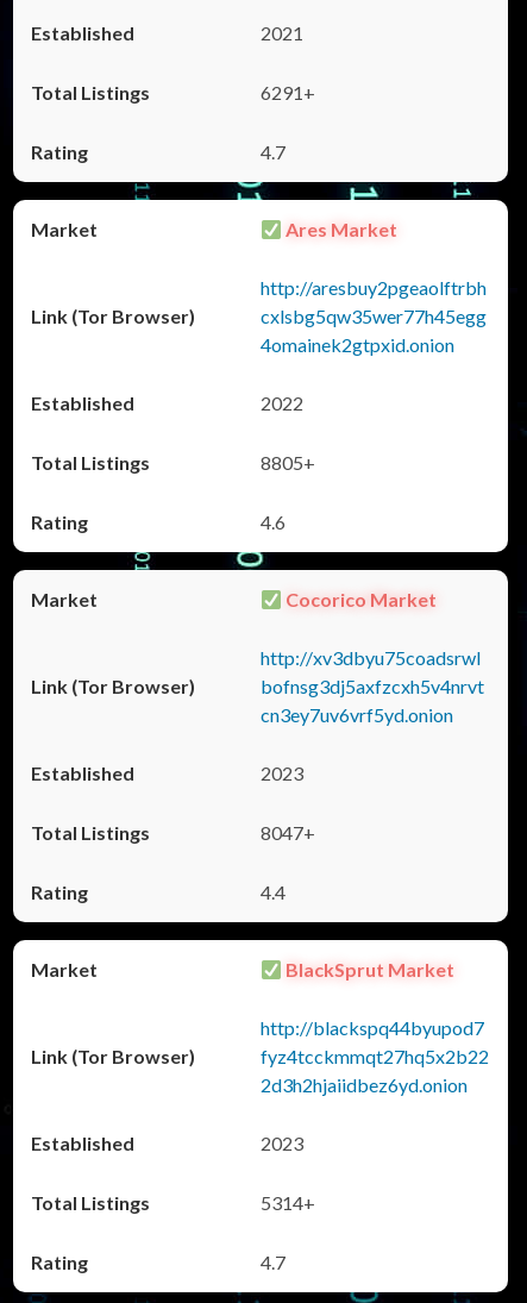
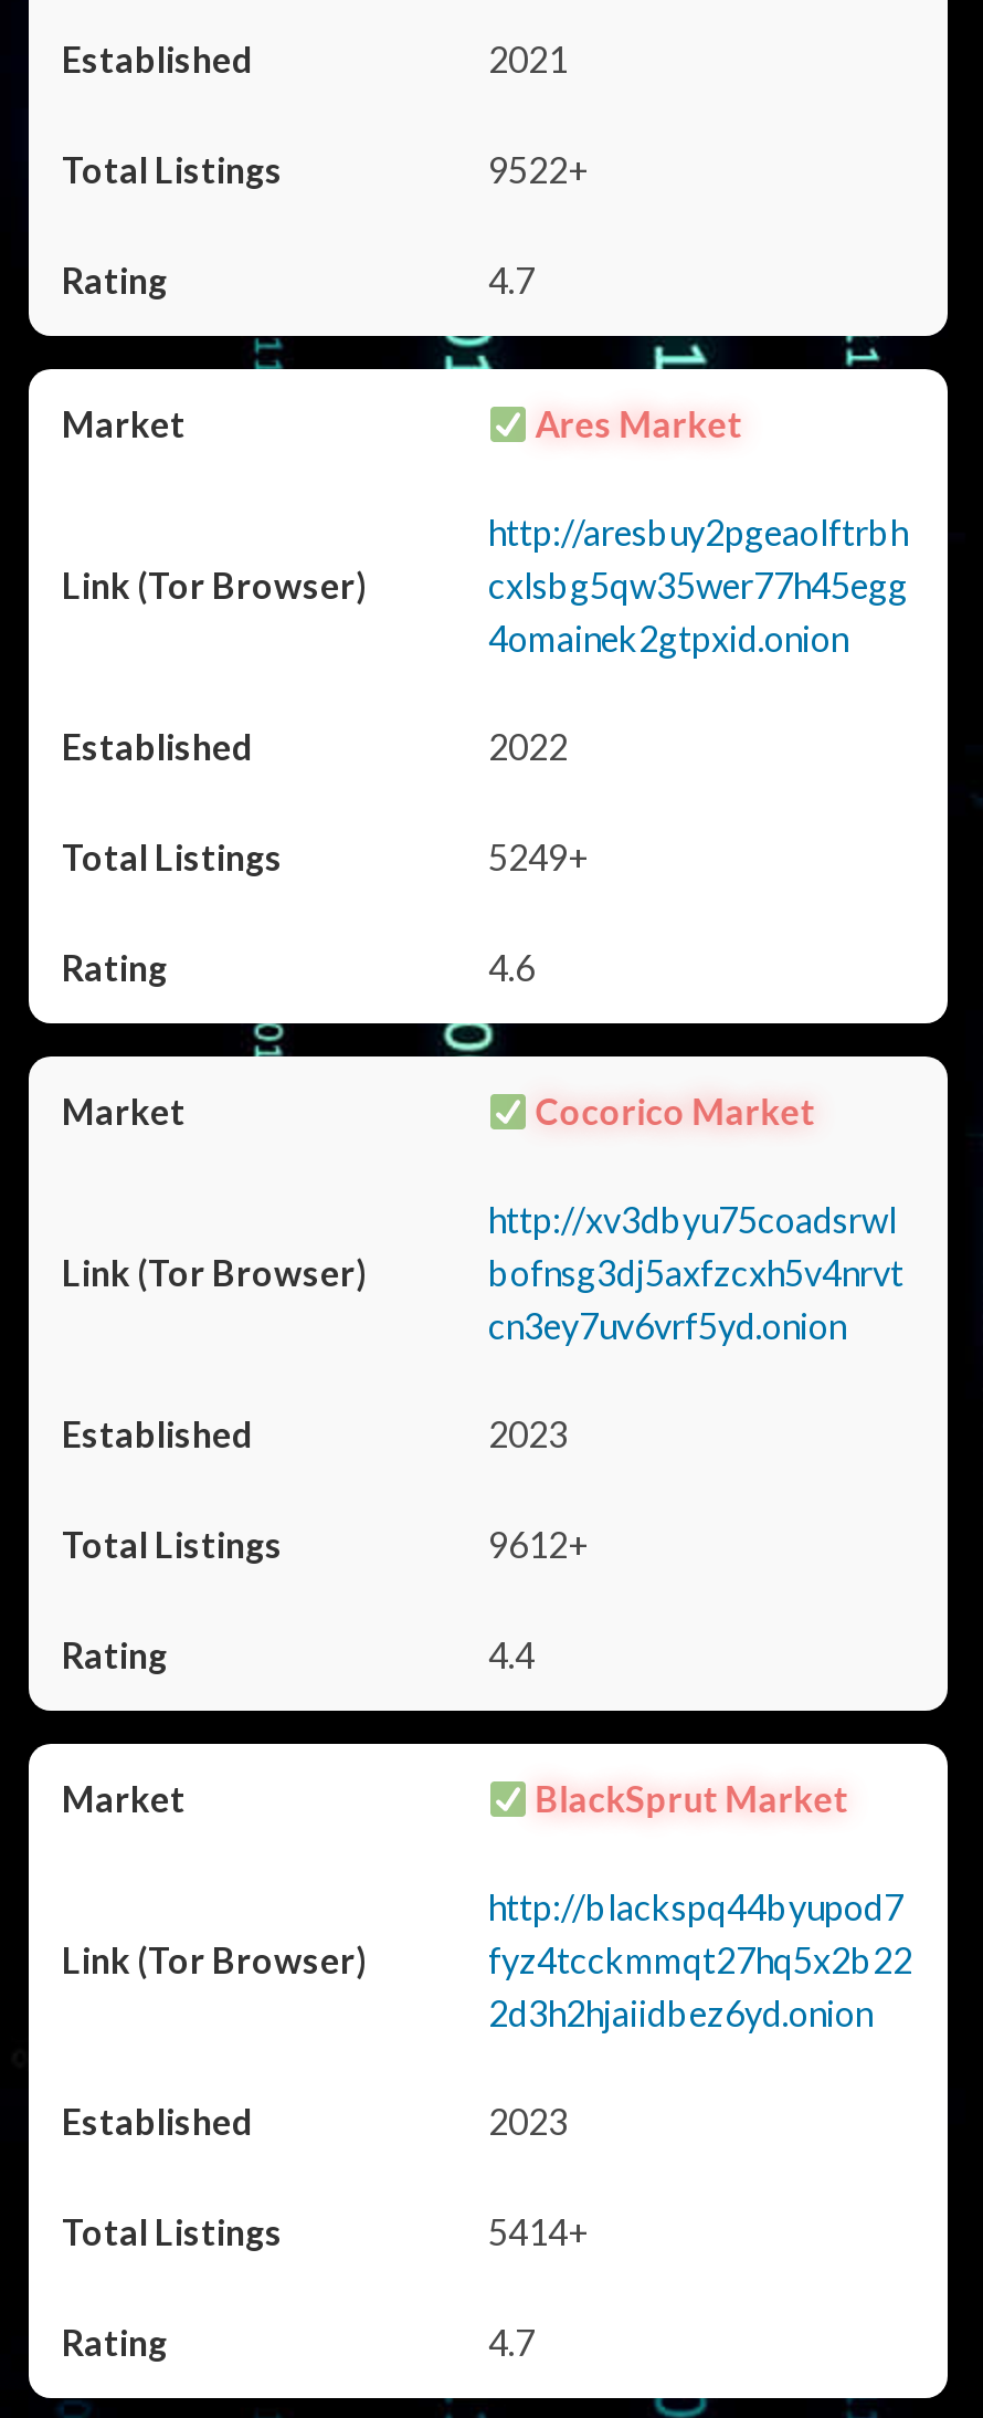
[261,81,315,104] 6291+ -> [488,148,590,190] 9522+
[261,451,315,474] 8805+ -> [488,835,590,877] 5249+
[261,821,315,844] 8047+ -> [488,1523,590,1565] 9612+
[261,1191,315,1214] 5314+ -> [488,2210,590,2252] 5414+

